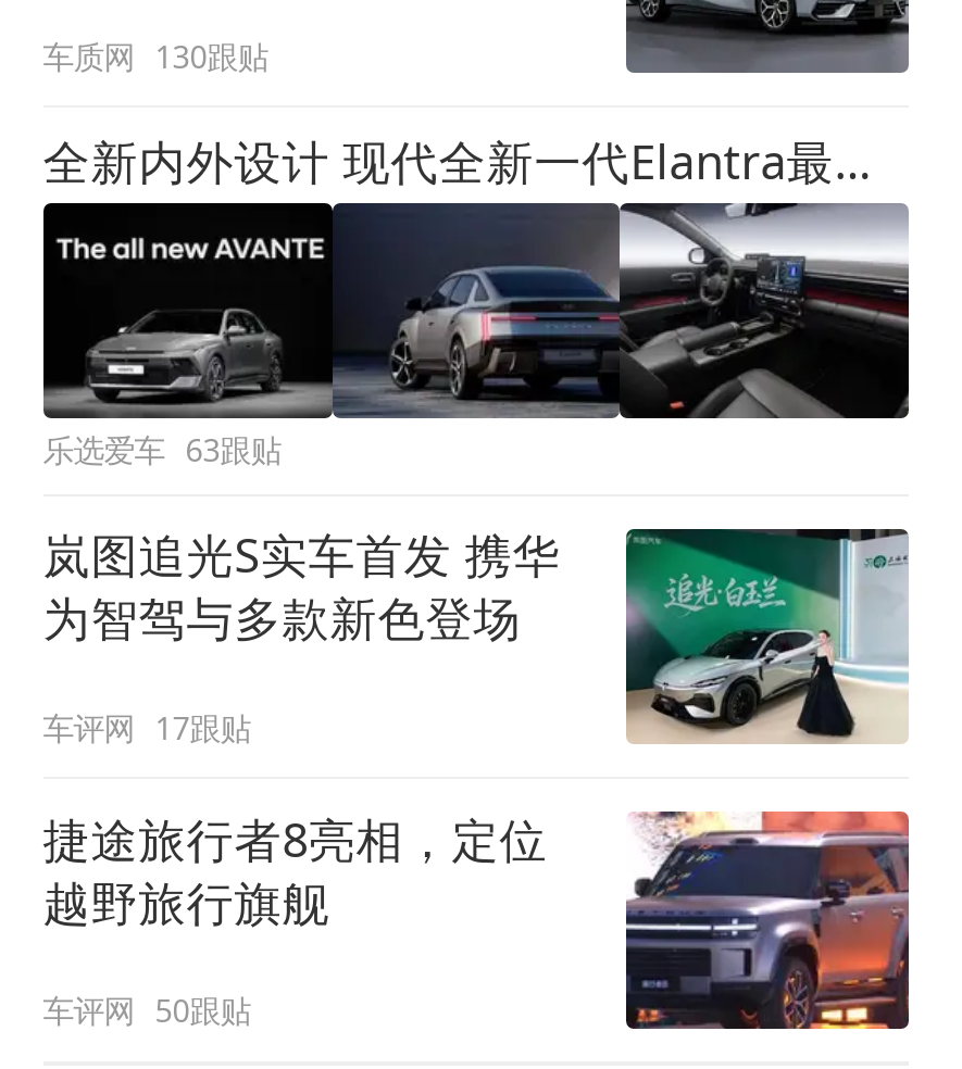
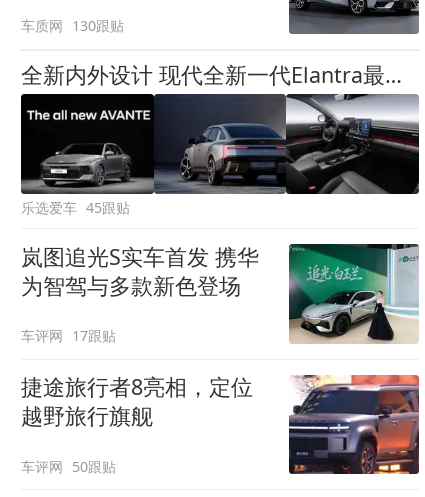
[43,429,281,470] 乐选爱车 63跟贴 -> [21,198,130,217] 乐选爱车 45跟贴

